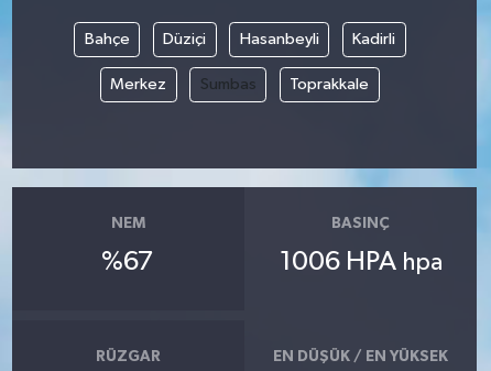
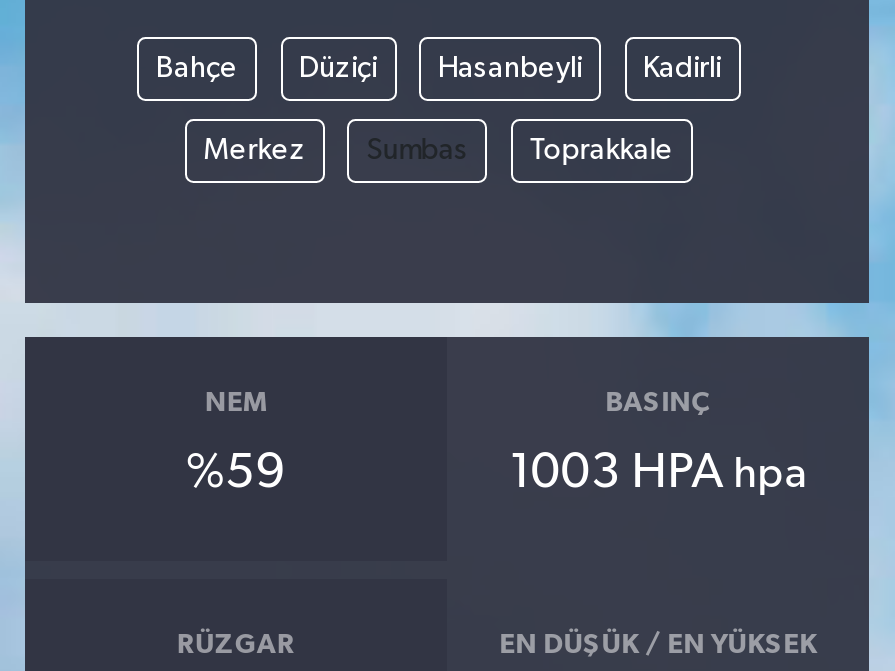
[102,248,155,275] %67 -> [186,448,286,496] %59
[279,248,442,275] 1006 HPA hpa -> [509,448,807,496] 1003 HPA hpa

